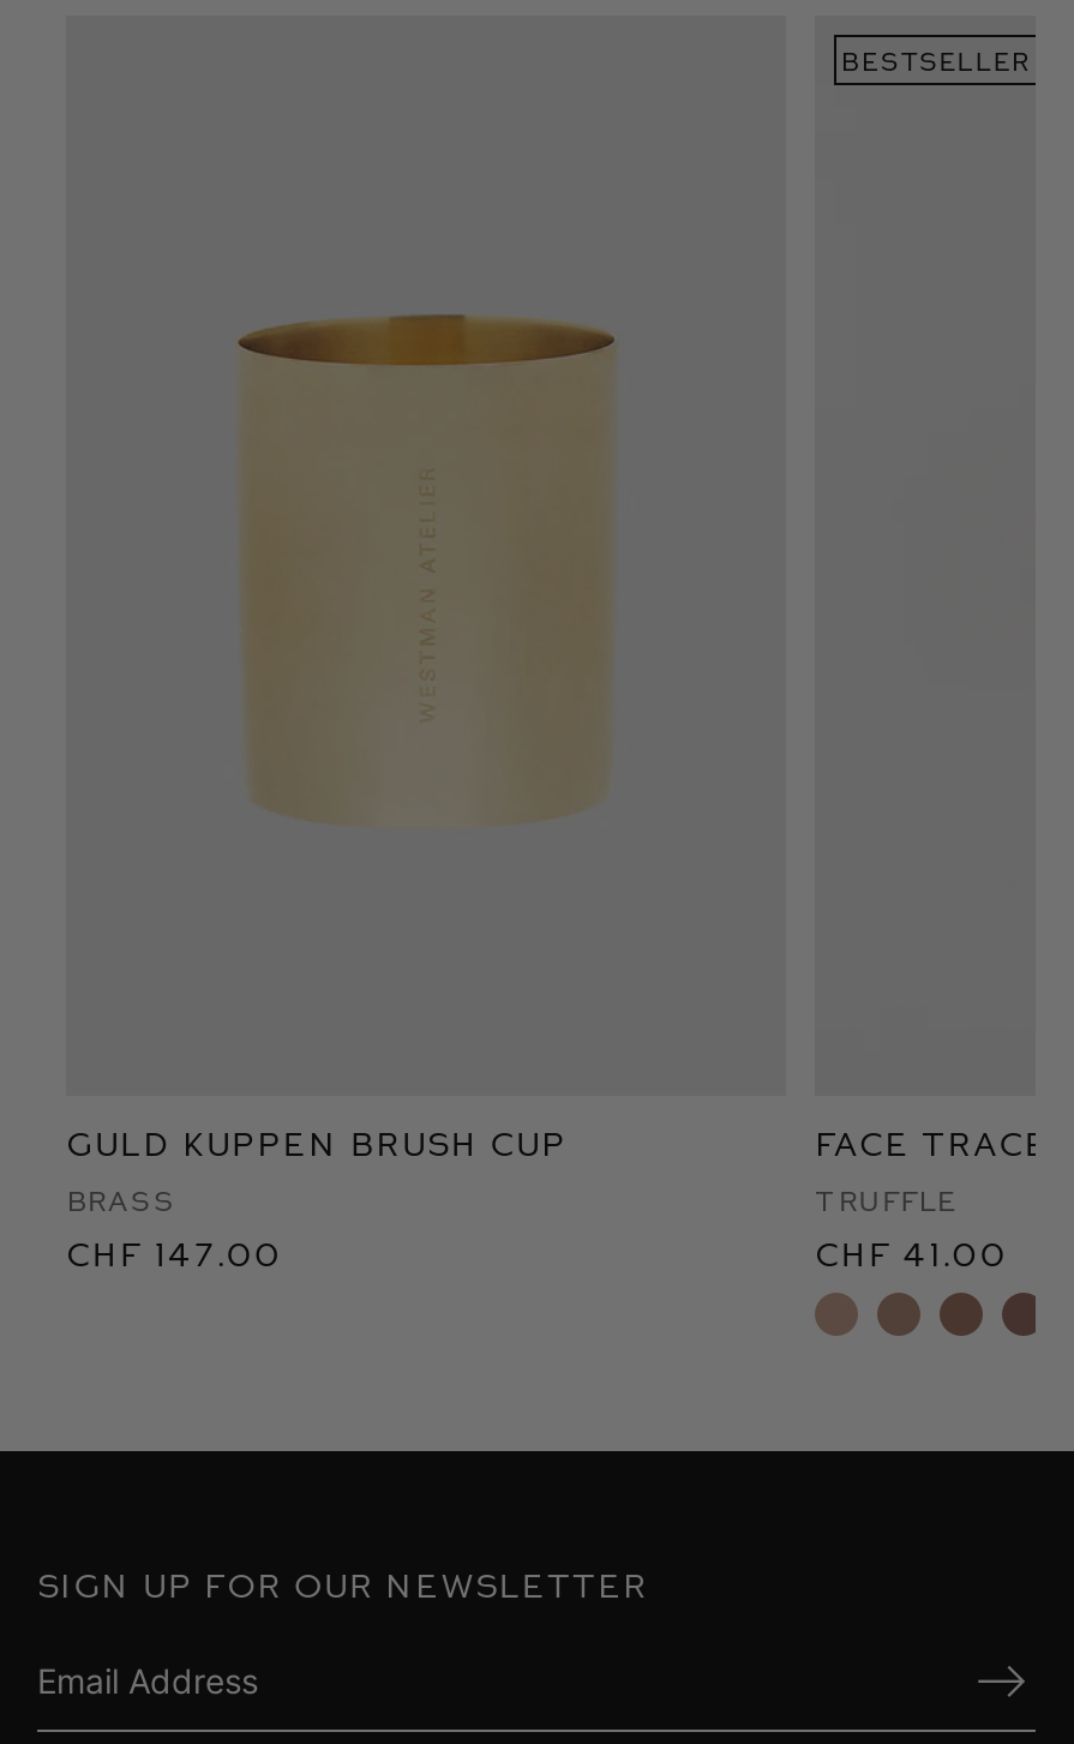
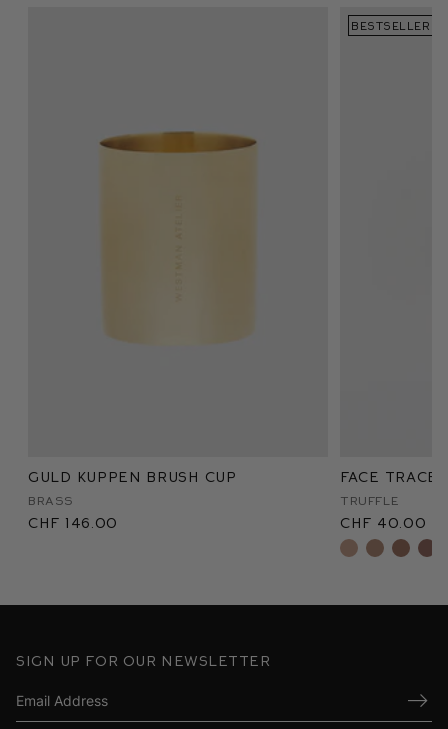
[66,1231,282,1272] CHF 147.00 -> [28,513,118,530] CHF 146.00
[815,1231,1008,1272] CHF 41.00 -> [340,513,426,530] CHF 40.00

